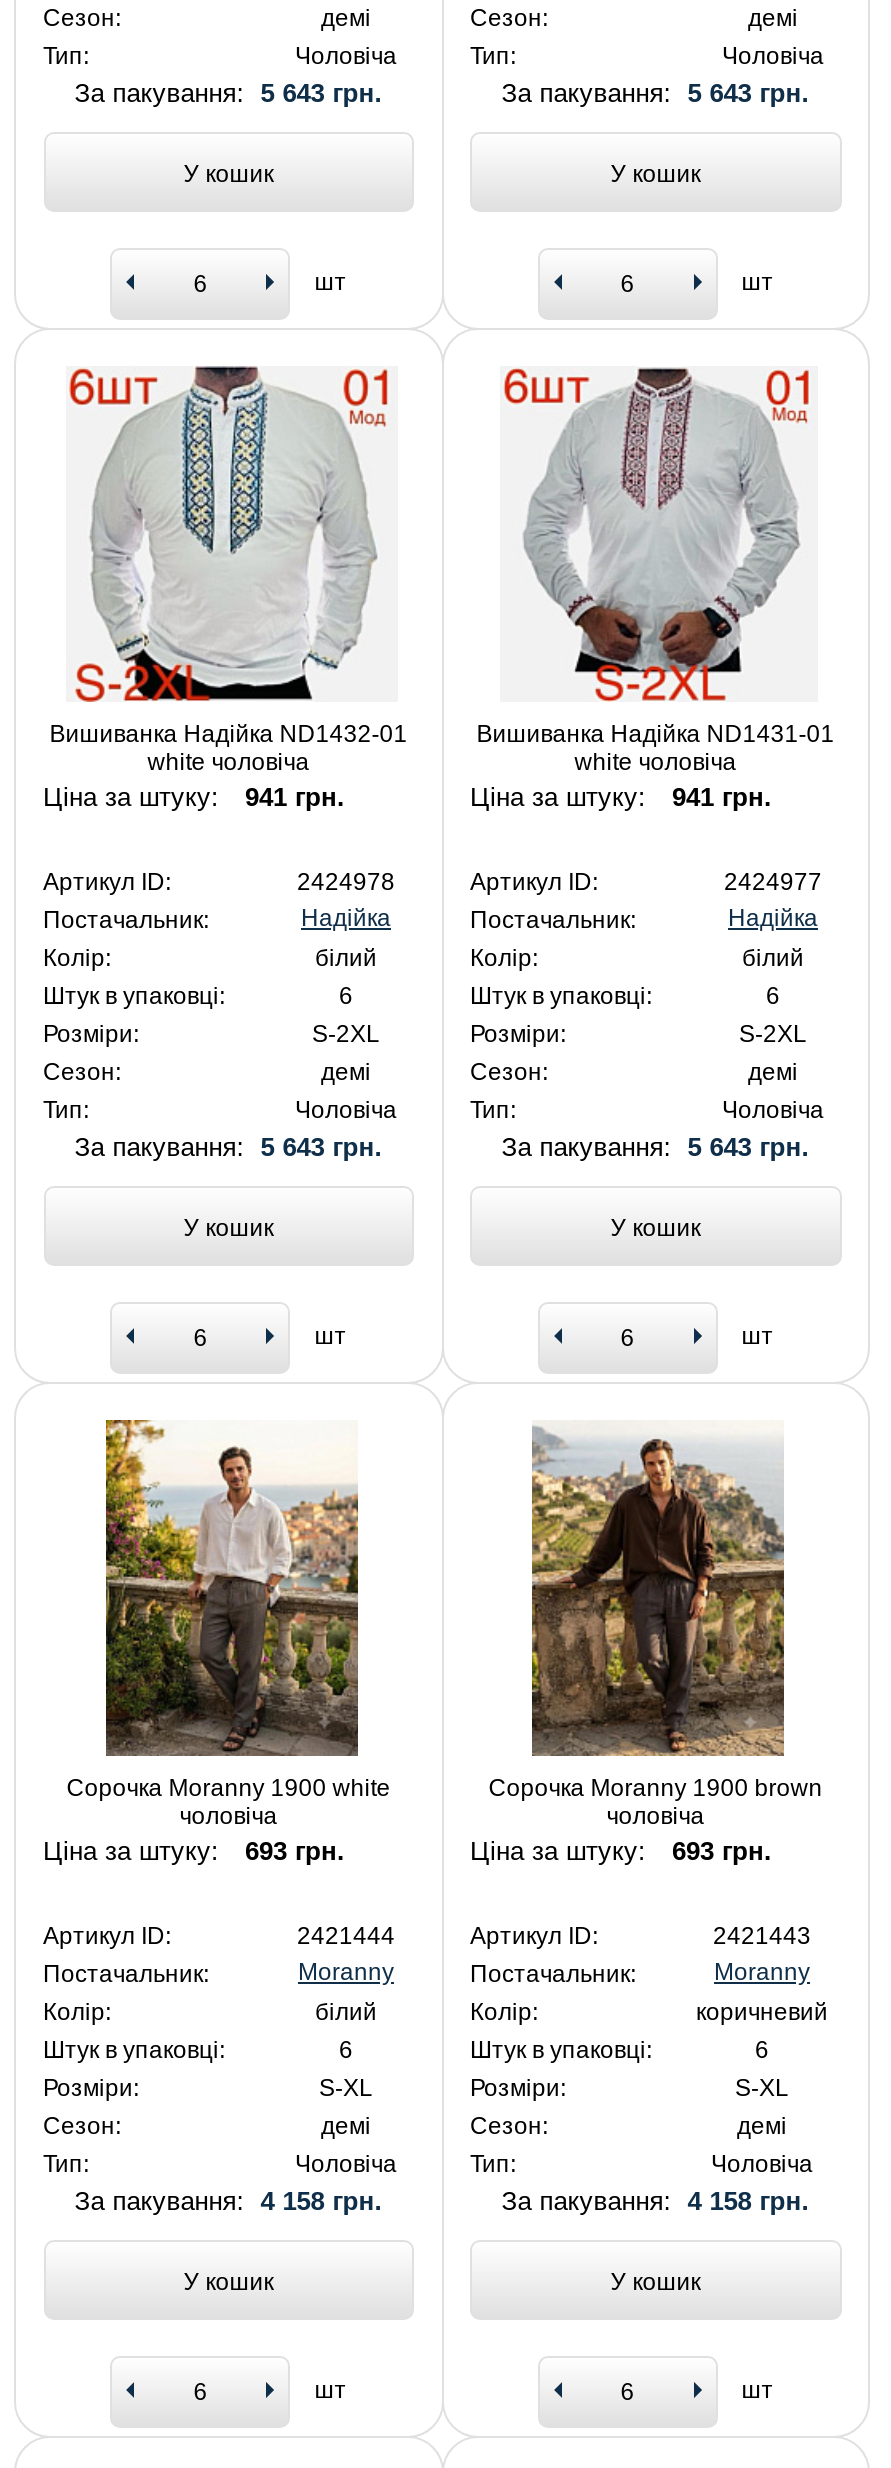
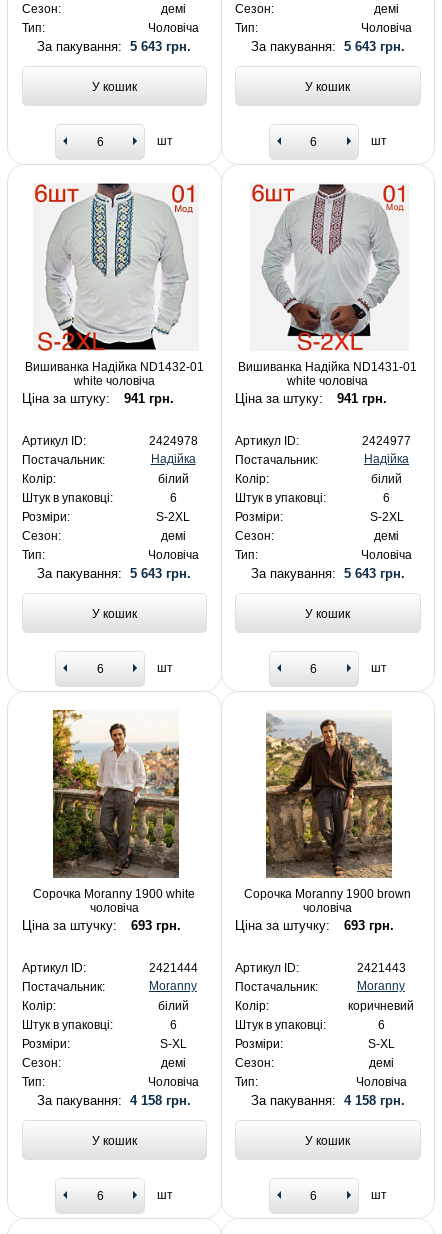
[43,1836,219,1866] Ціна за штуку: -> [21,918,120,933] Ціна за штучку:
[470,1836,646,1866] Ціна за штуку: -> [235,918,334,933] Ціна за штучку:

